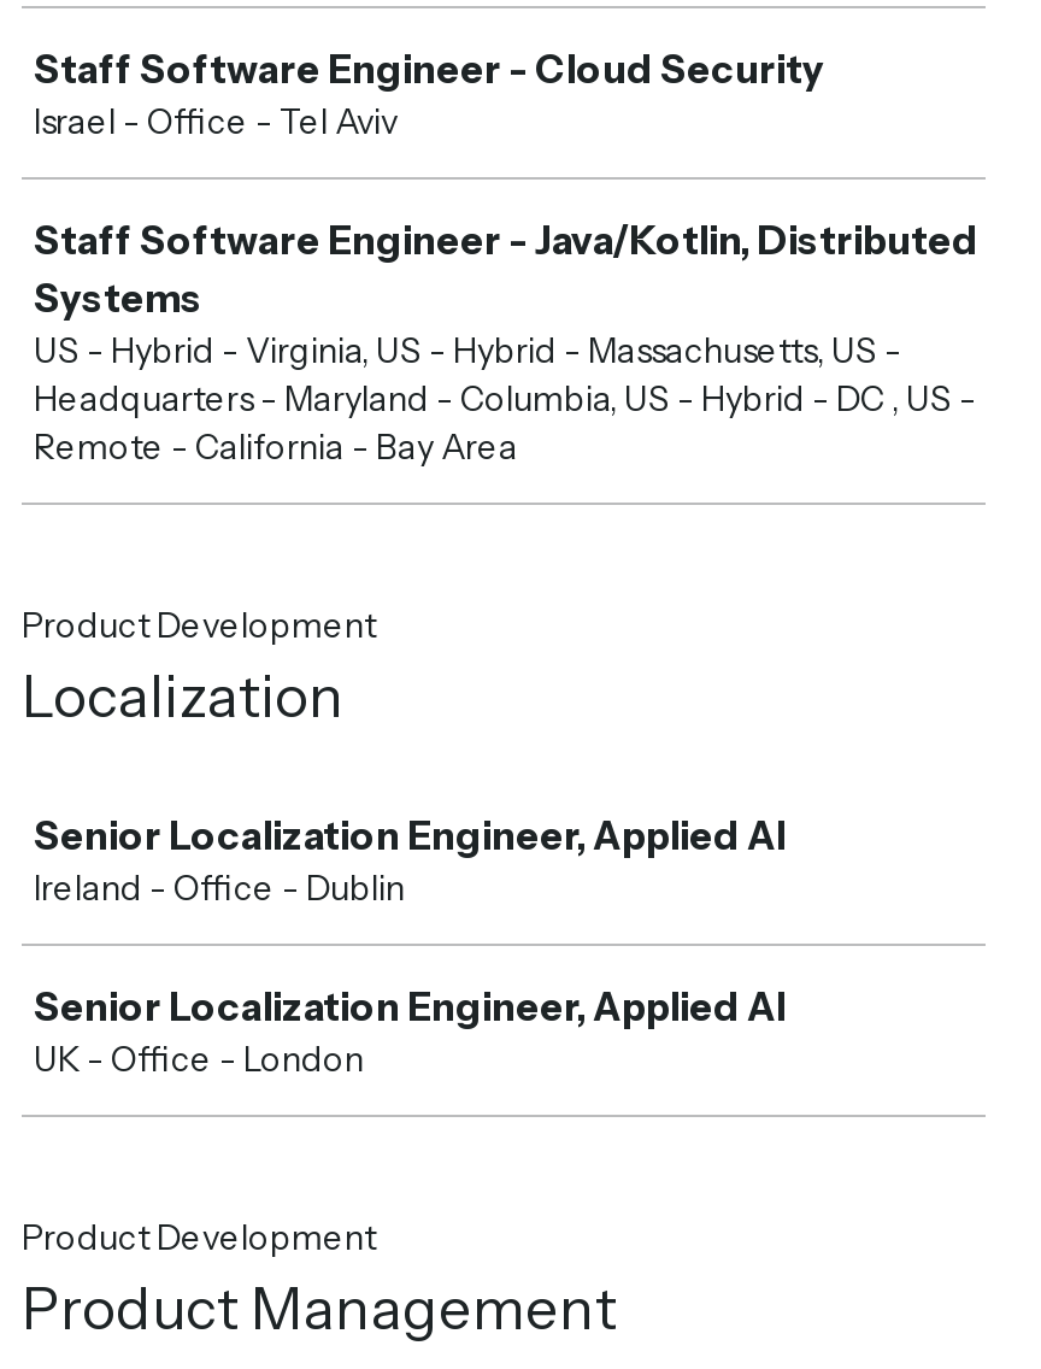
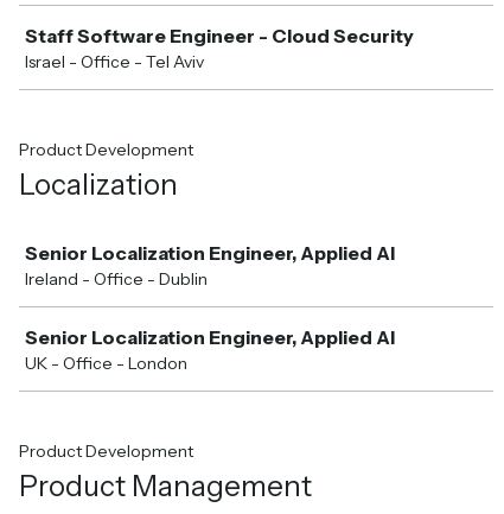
[34,216,978,469] Staff Software Engineer - Java/Kotlin, Distributed | Systems | US - Hybrid - Virginia, US - Hybrid - Massachusetts, US - | Headquarters - Maryland - Columbia, US - Hybrid - DC , US - | Remote - California - Bay Area -> none

